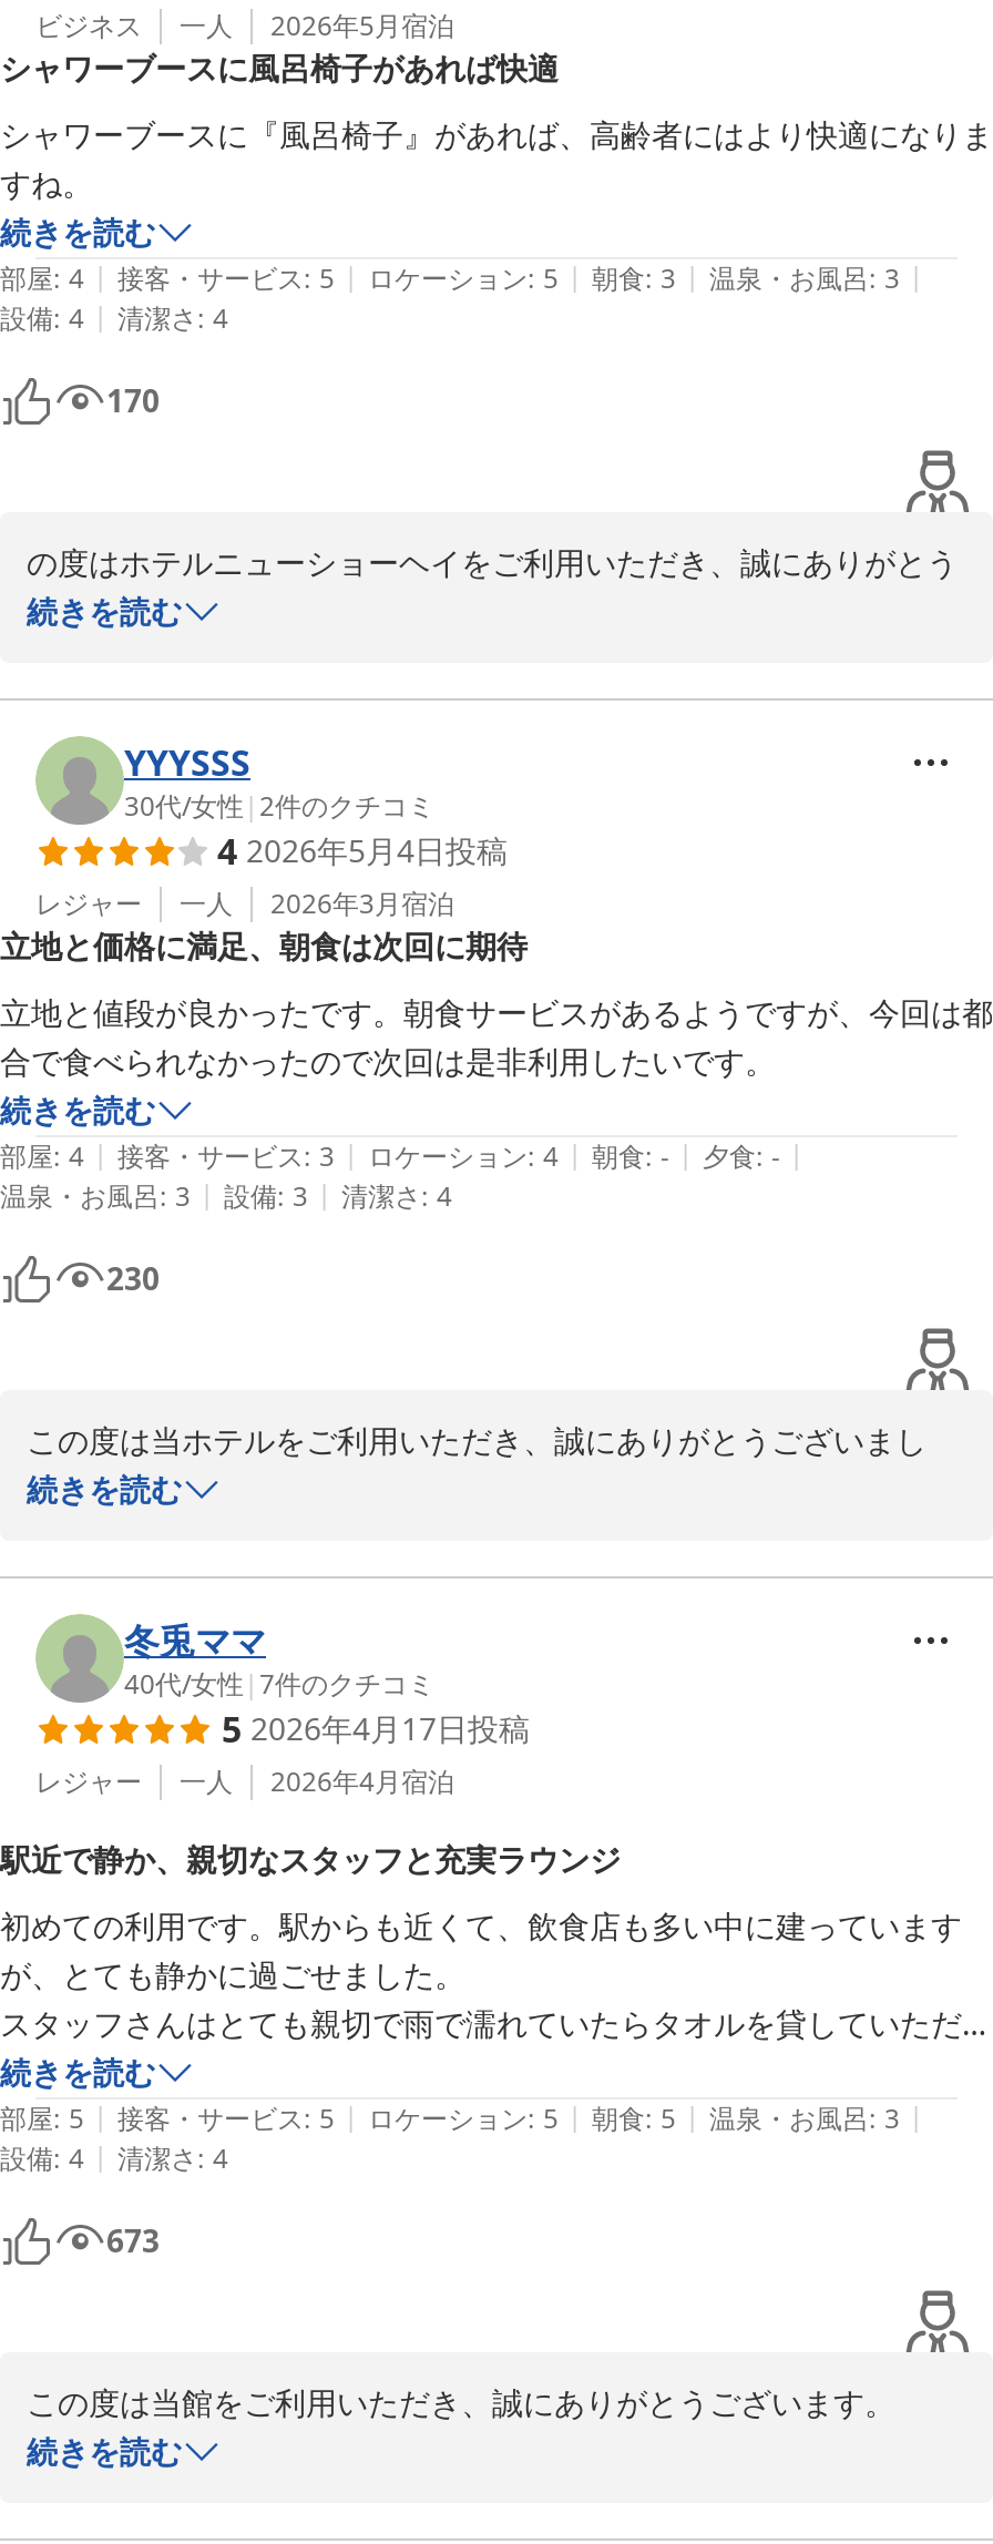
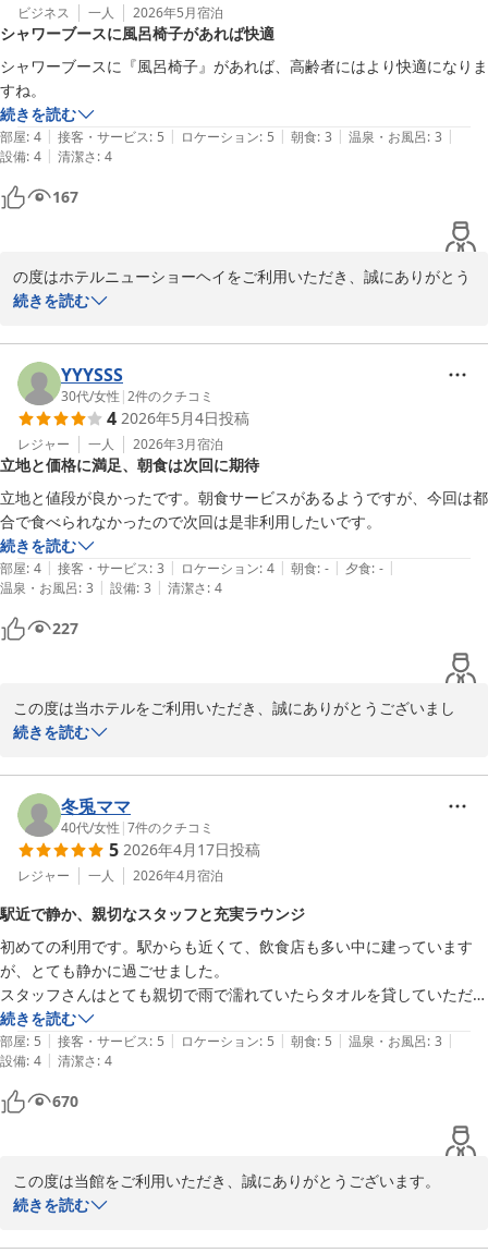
[106,379,160,421] 170 -> [52,186,78,207] 167
[106,1257,160,1299] 230 -> [52,618,78,638] 227
[106,2219,160,2261] 673 -> [52,1091,78,1111] 670

